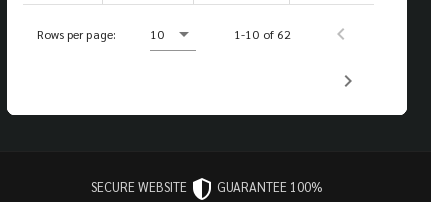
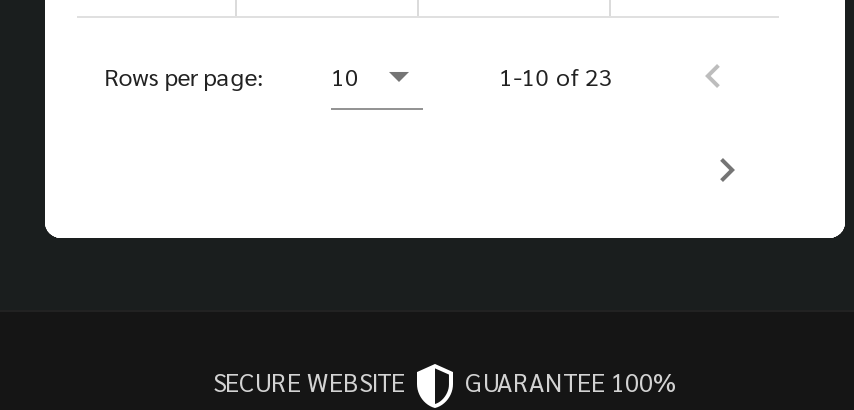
[234,26,291,42] 1-10 of 62 -> [499,60,613,92] 1-10 of 23

